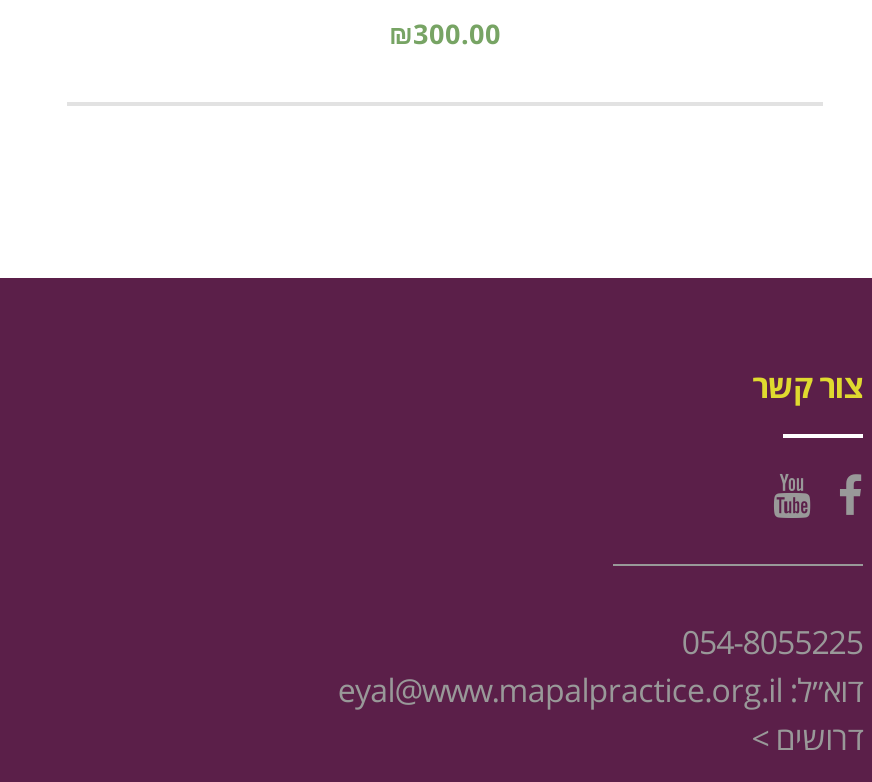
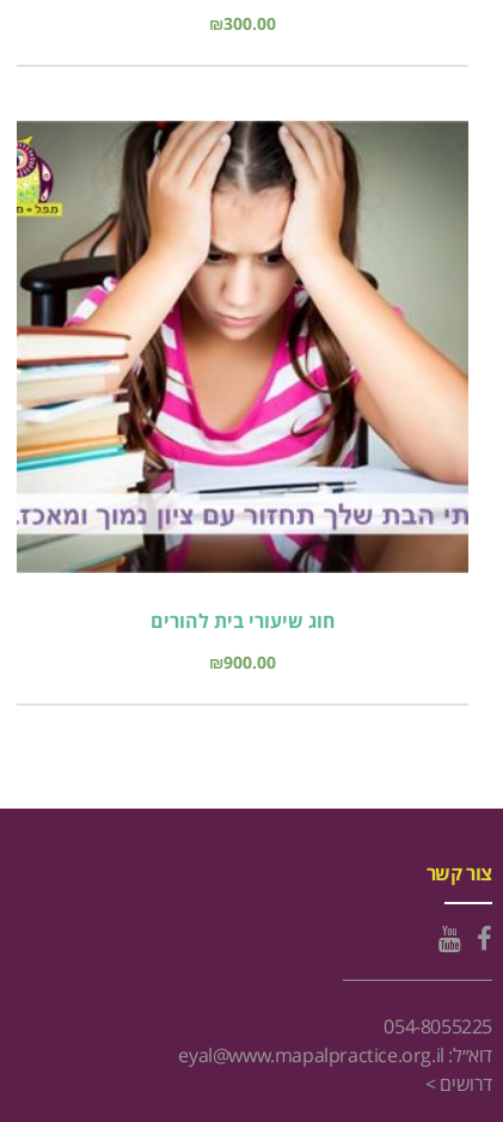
none -> [16,120,470,673] [image] | חוג שיעורי בית להורים | ₪900.00

